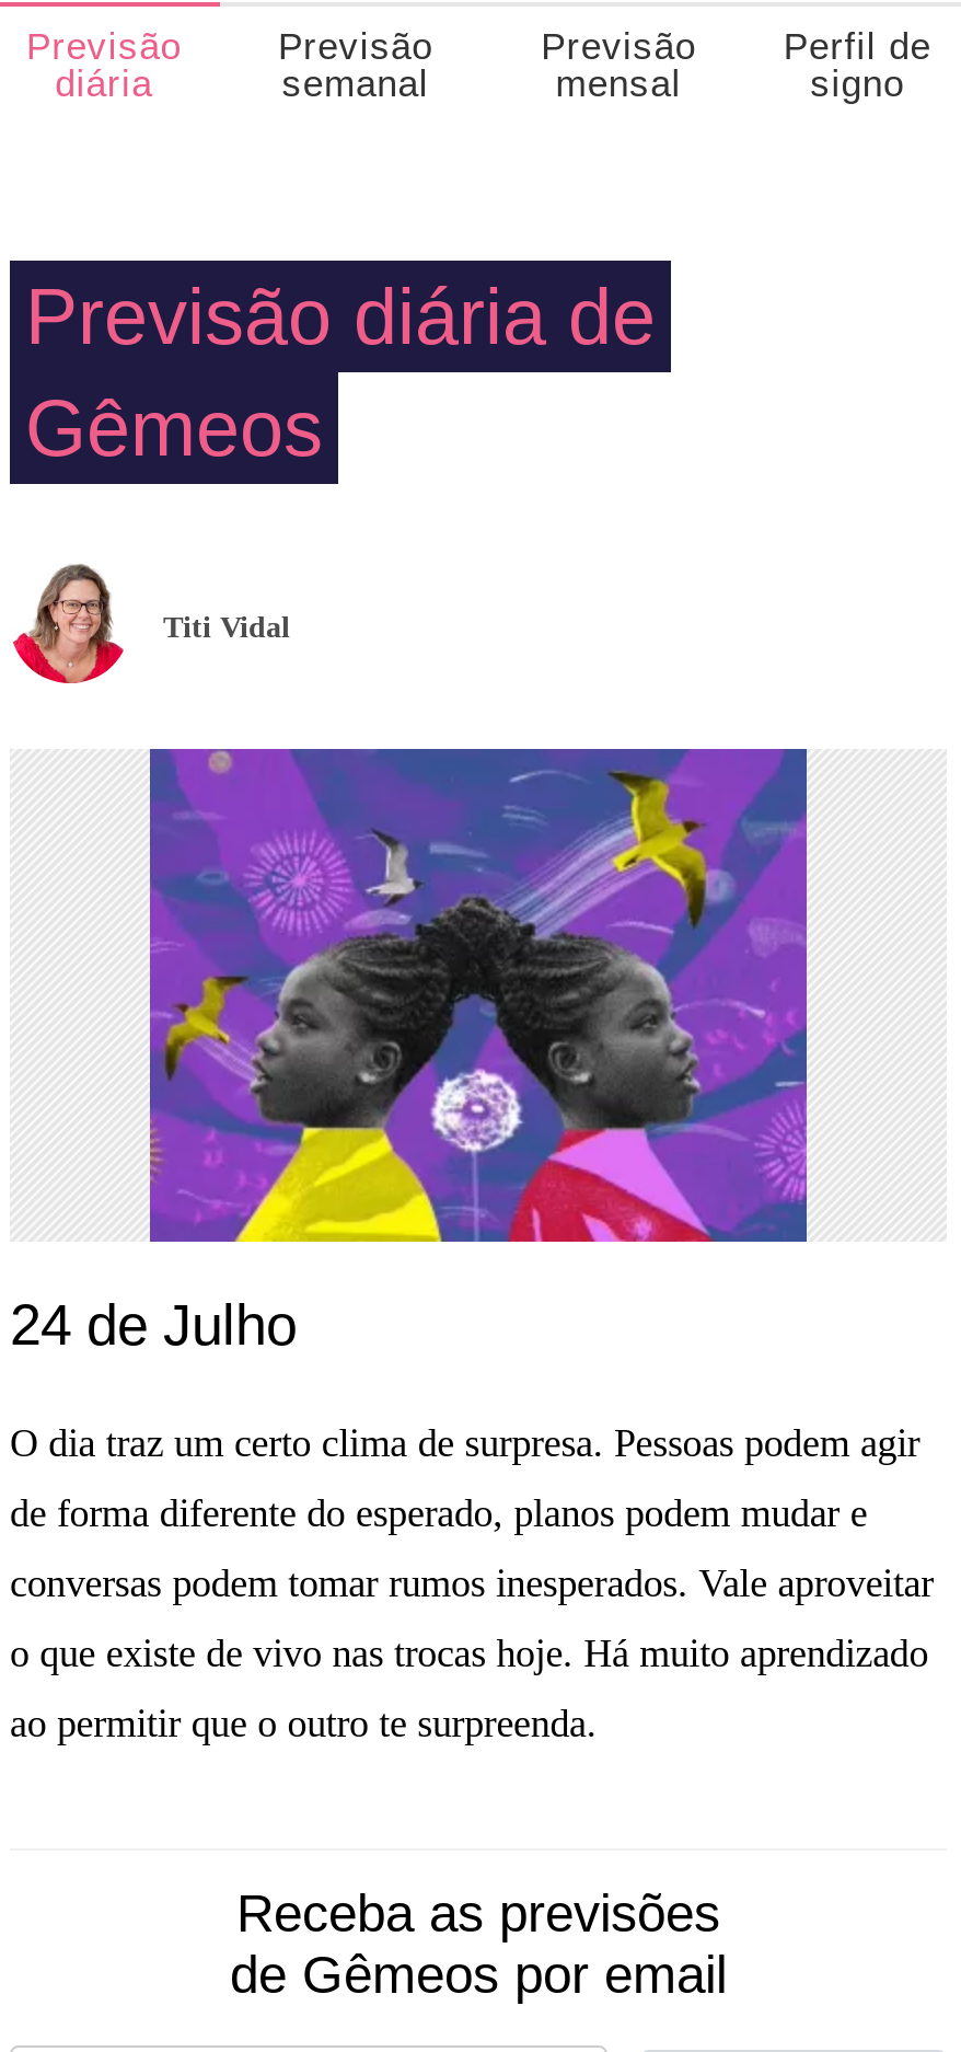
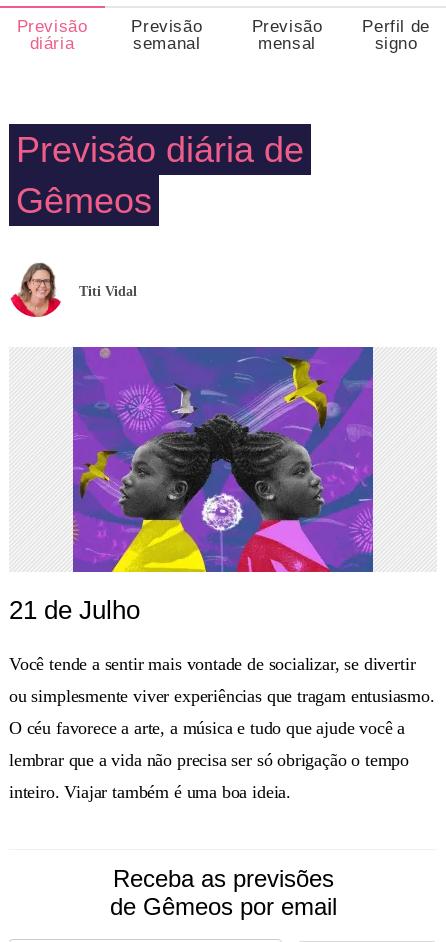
[10,1292,297,1358] 24 de Julho -> [9,595,140,625] 21 de Julho
[10,1421,920,1465] O dia traz um certo clima de surpresa. Pessoas podem agir -> [9,654,415,674] Você tende a sentir mais vontade de socializar, se divertir
[10,1491,867,1535] de forma diferente do esperado, planos podem mudar e -> [9,686,435,706] ou simplesmente viver experiências que tragam entusiasmo.
[10,1561,933,1605] conversas podem tomar rumos inesperados. Vale aproveitar -> [9,718,405,738] O céu favorece a arte, a música e tudo que ajude você a
[10,1632,928,1675] o que existe de vivo nas trocas hoje. Há muito aprendizado -> [9,750,409,770] lembrar que a vida não precisa ser só obrigação o tempo
[10,1702,597,1745] ao permitir que o outro te surpreenda. -> [9,782,291,802] inteiro. Viajar também é uma boa ideia.

